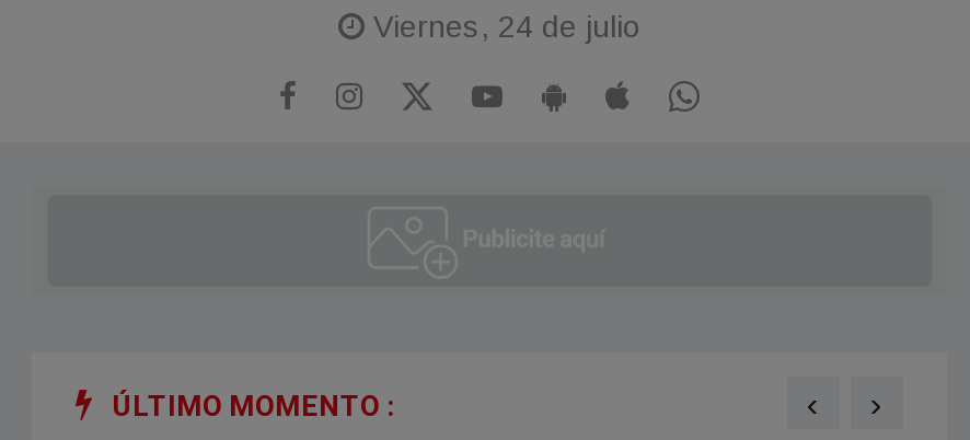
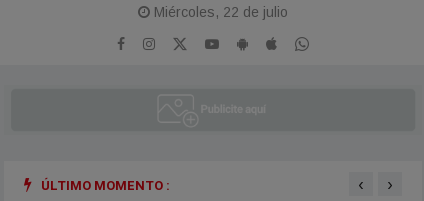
[365,9,640,44] Viernes, 24 de julio -> [150,4,288,20] Miércoles, 22 de julio

